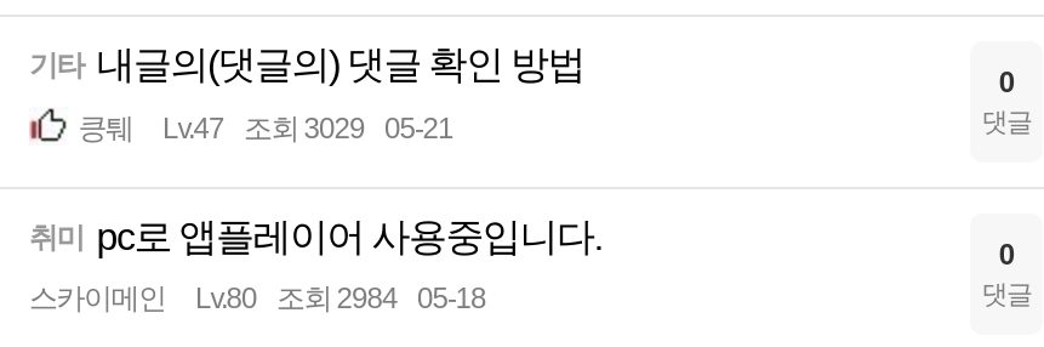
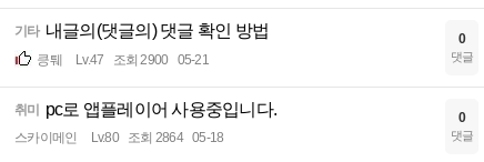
[162,111,453,145] Lv.47 조회 3029 05-21 -> [75,52,208,67] Lv.47 조회 2900 05-21
[29,281,486,314] 스카이메인 Lv.80 조회 2984 05-18 -> [14,129,223,145] 스카이메인 Lv.80 조회 2864 05-18

